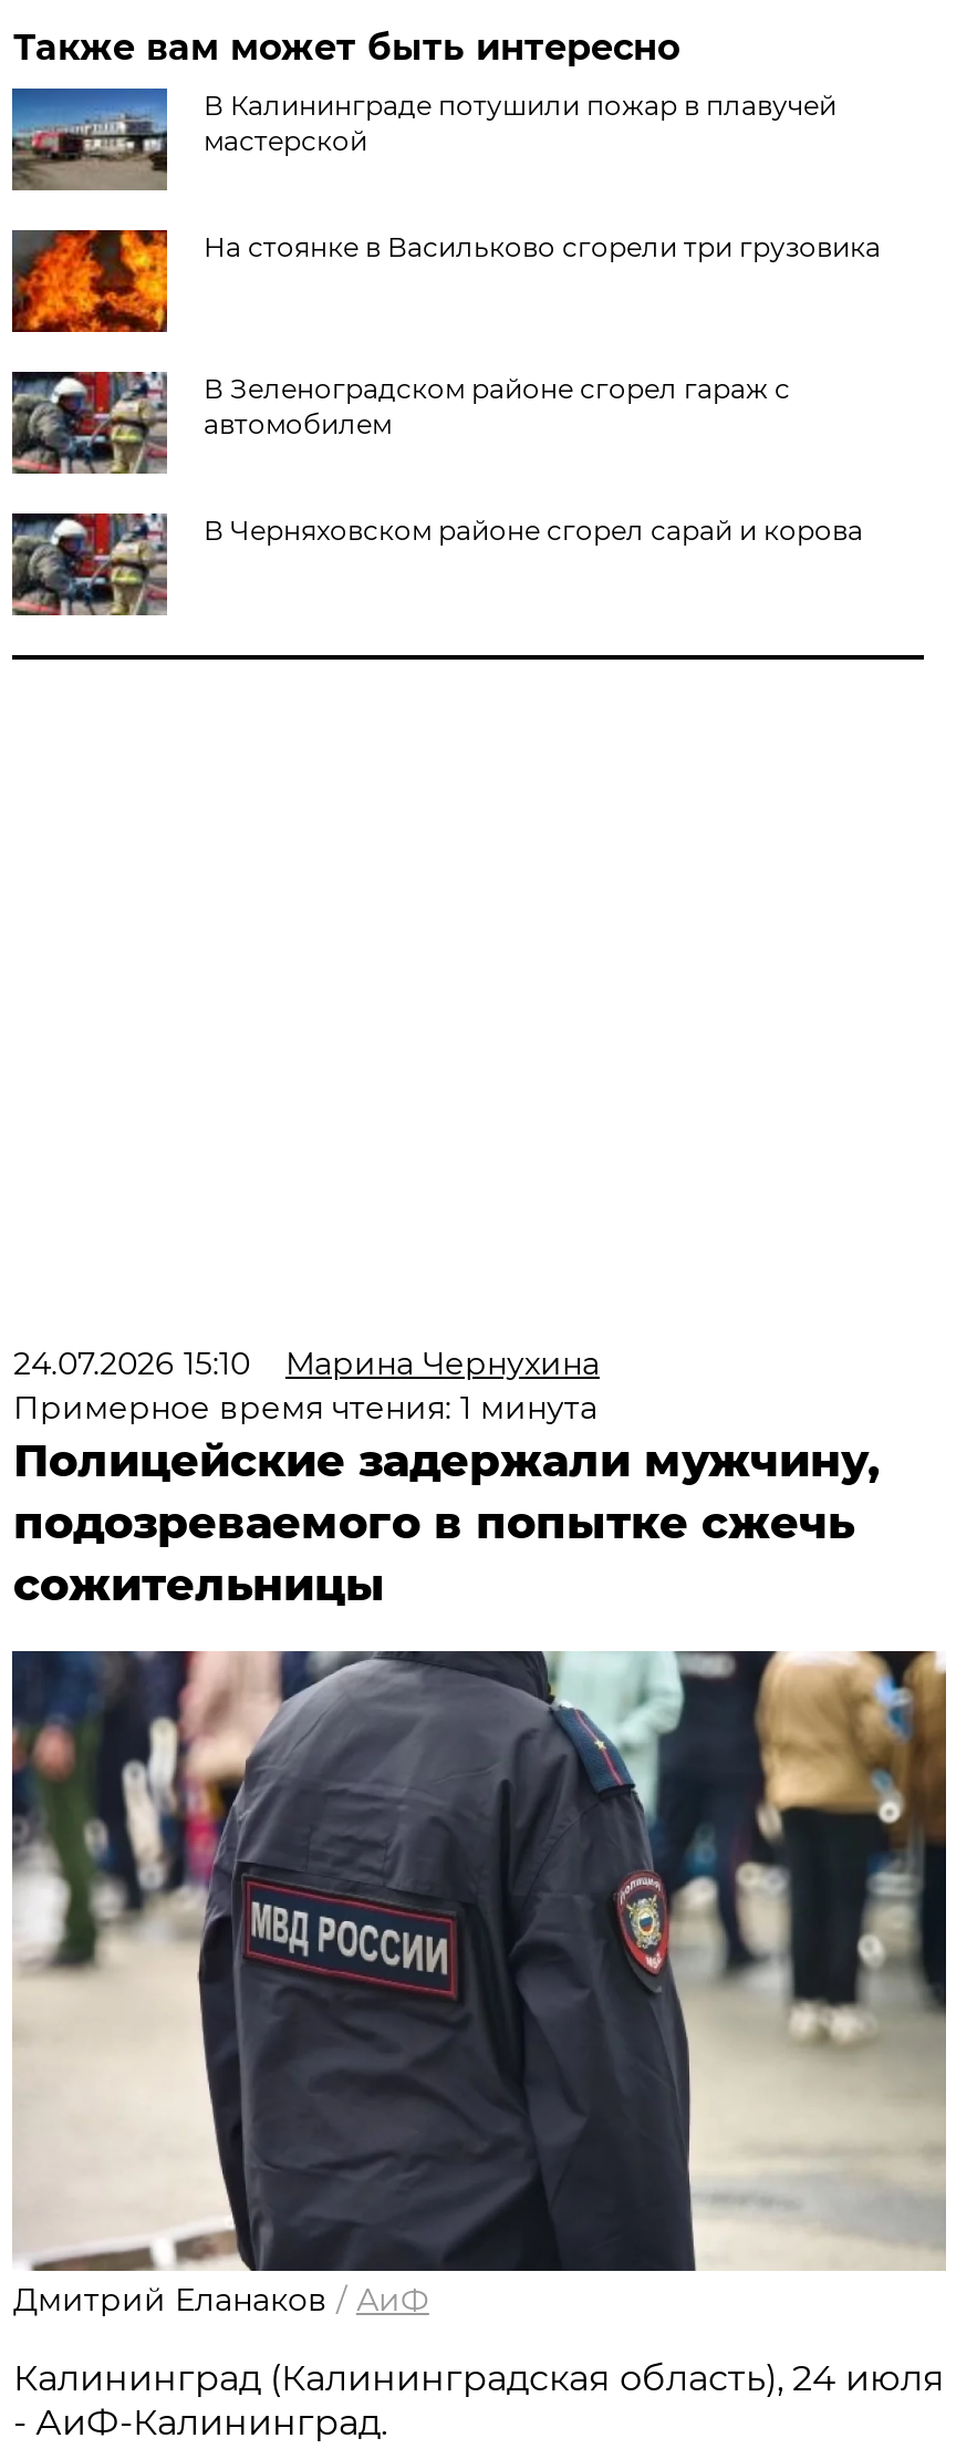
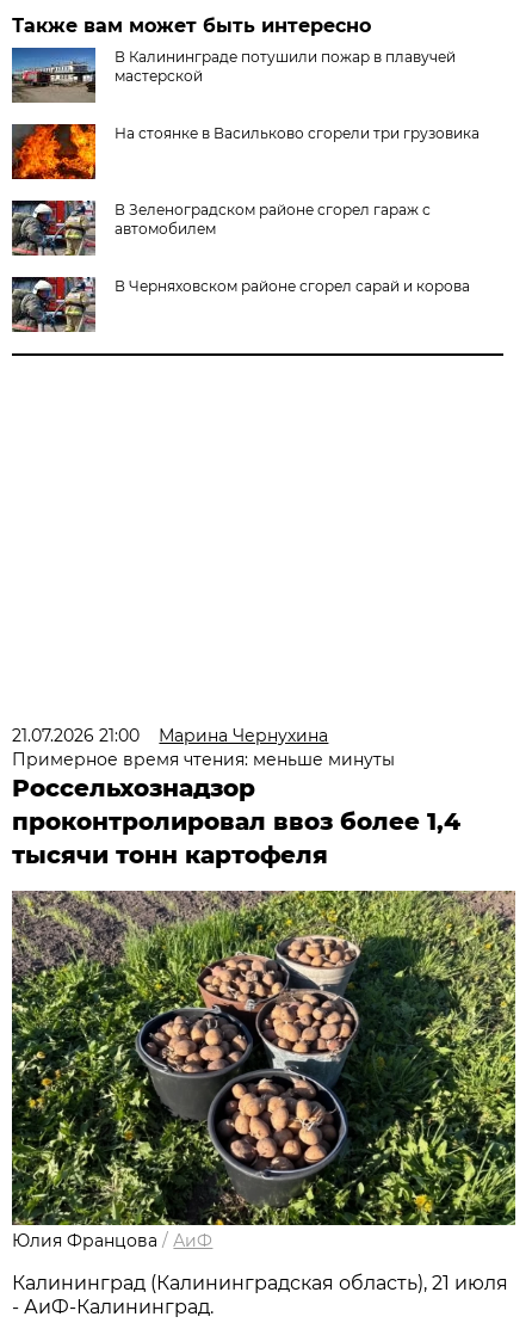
[13,1343,599,1383] 24.07.2026 15:10 Марина Чернухина -> [12,725,329,746] 21.07.2026 21:00 Марина Чернухина
[13,1388,881,1611] Примерное время чтения: 1 минута | Полицейские задержали мужчину, | подозреваемого в попытке сжечь | сожительницы -> [12,749,461,869] Примерное время чтения: меньше минуты | Россельхознадзор | проконтролировал ввоз более 1,4 | тысячи тонн картофеля
[10,1649,948,2319] [image] | Дмитрий Еланаков / АиФ -> [11,890,516,1251] [image] | Юлия Францова / АиФ
[13,2357,945,2399] Калининград (Калининградская область), 24 июля -> [12,1272,509,1294] Калининград (Калининградская область), 21 июля

